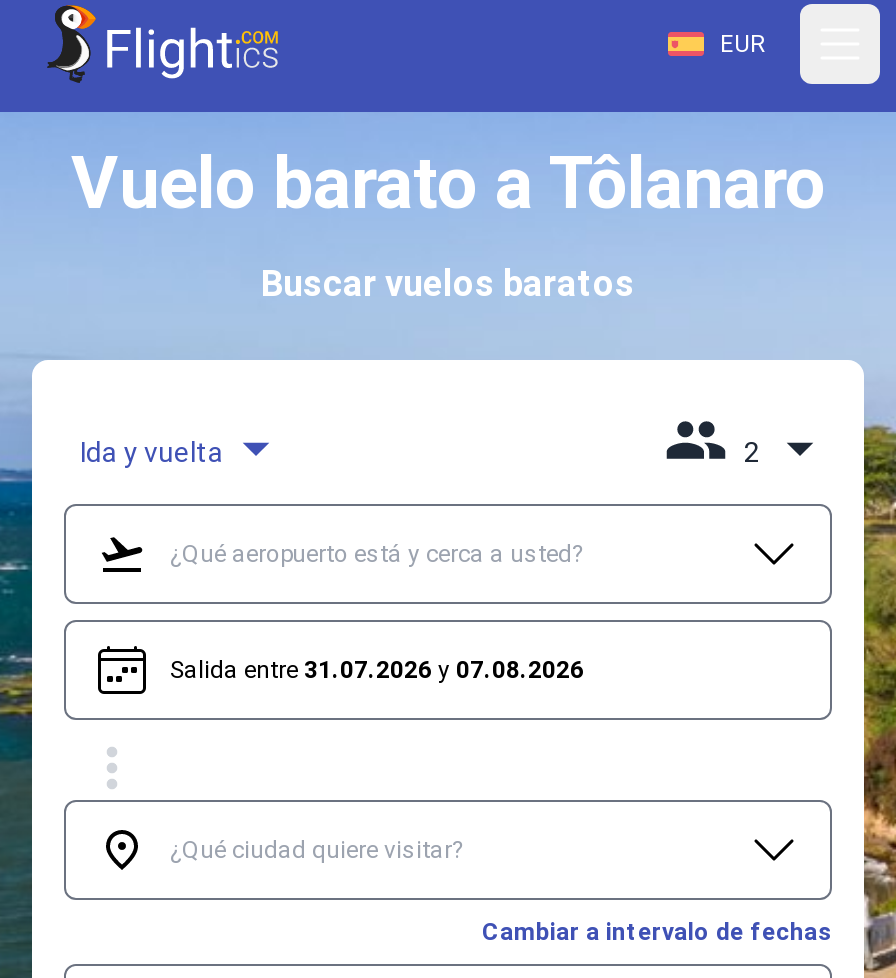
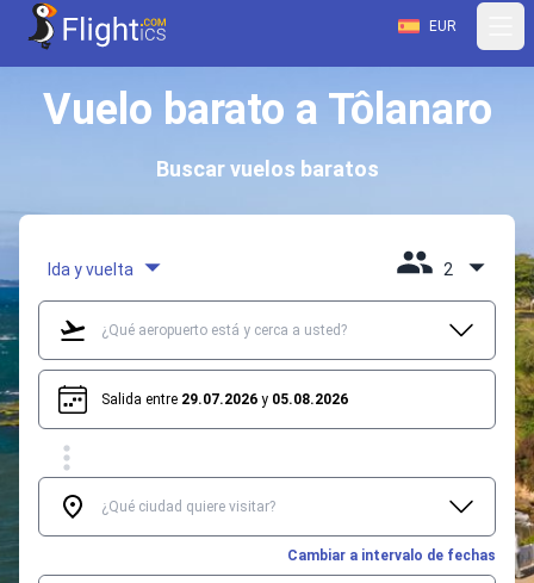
[170,656,584,684] Salida entre 31.07.2026 y 07.08.2026 -> [101,391,348,408] Salida entre 29.07.2026 y 05.08.2026

